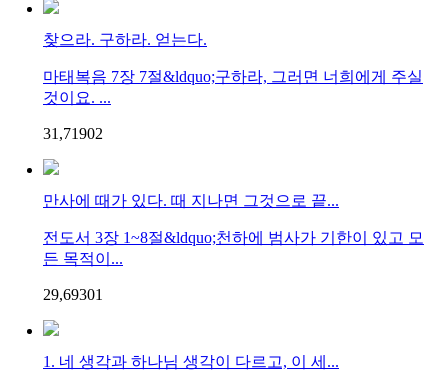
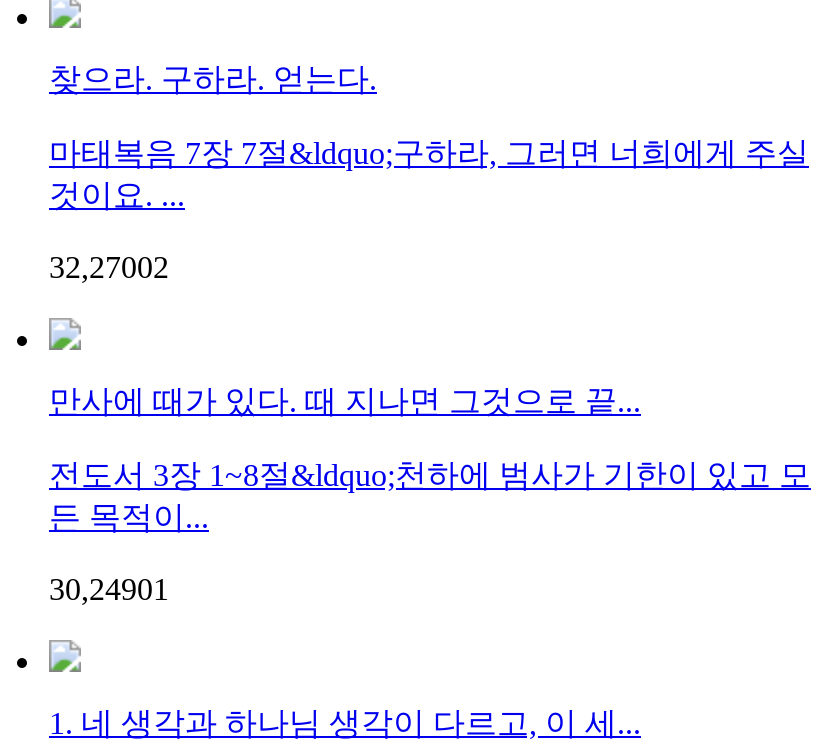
[43,125,103,142] 31,71902 -> [49,251,169,285] 32,27002
[43,286,103,303] 29,69301 -> [49,573,169,607] 30,24901

